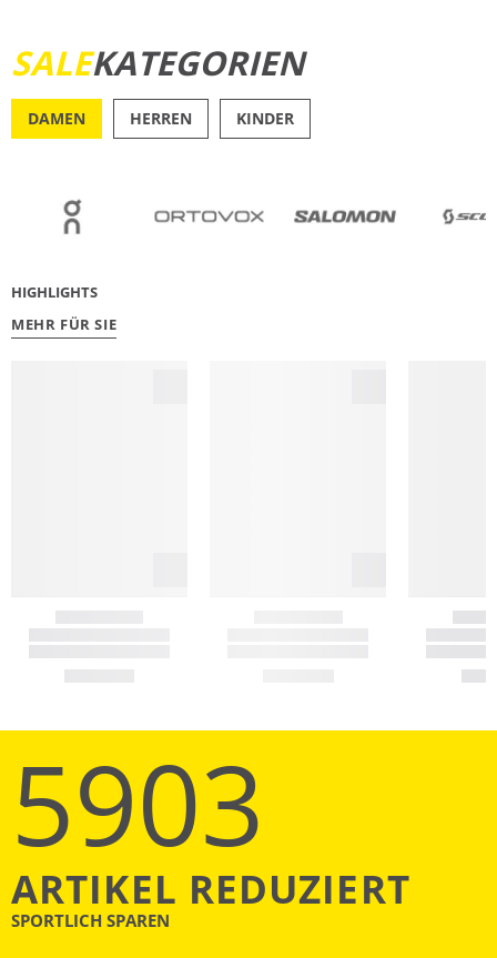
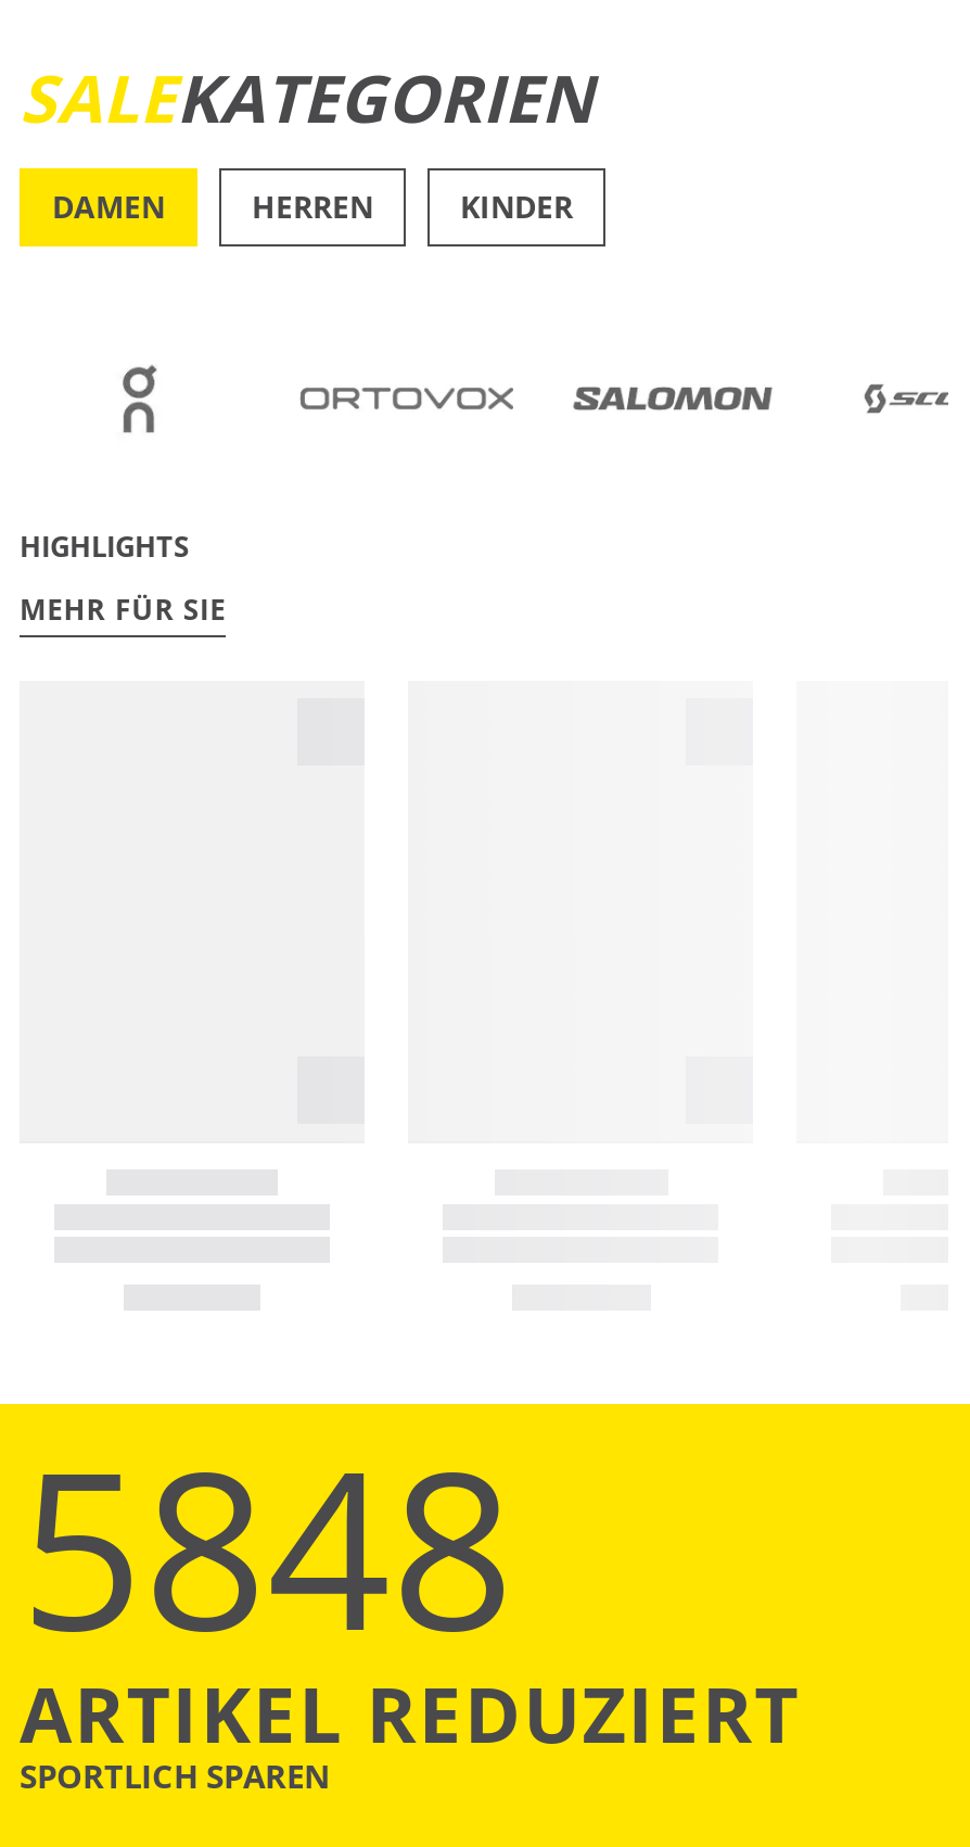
[11,727,264,878] 5903 -> [20,1397,514,1692] 5848

